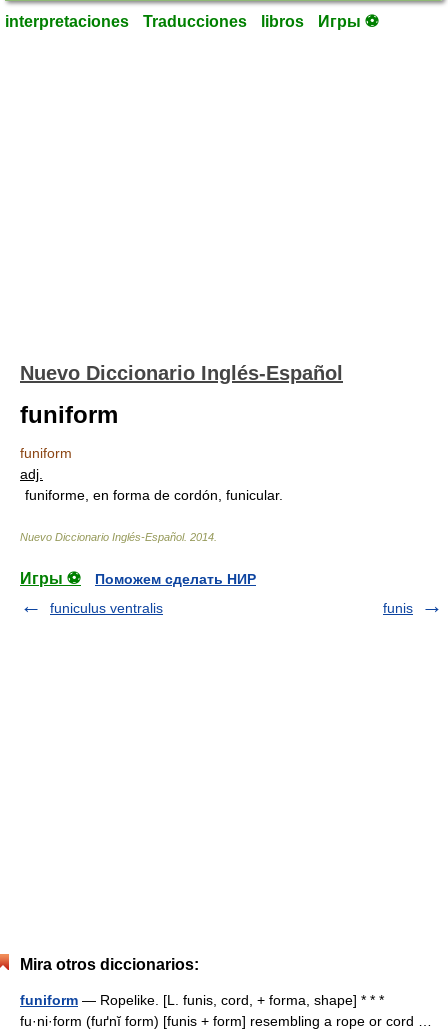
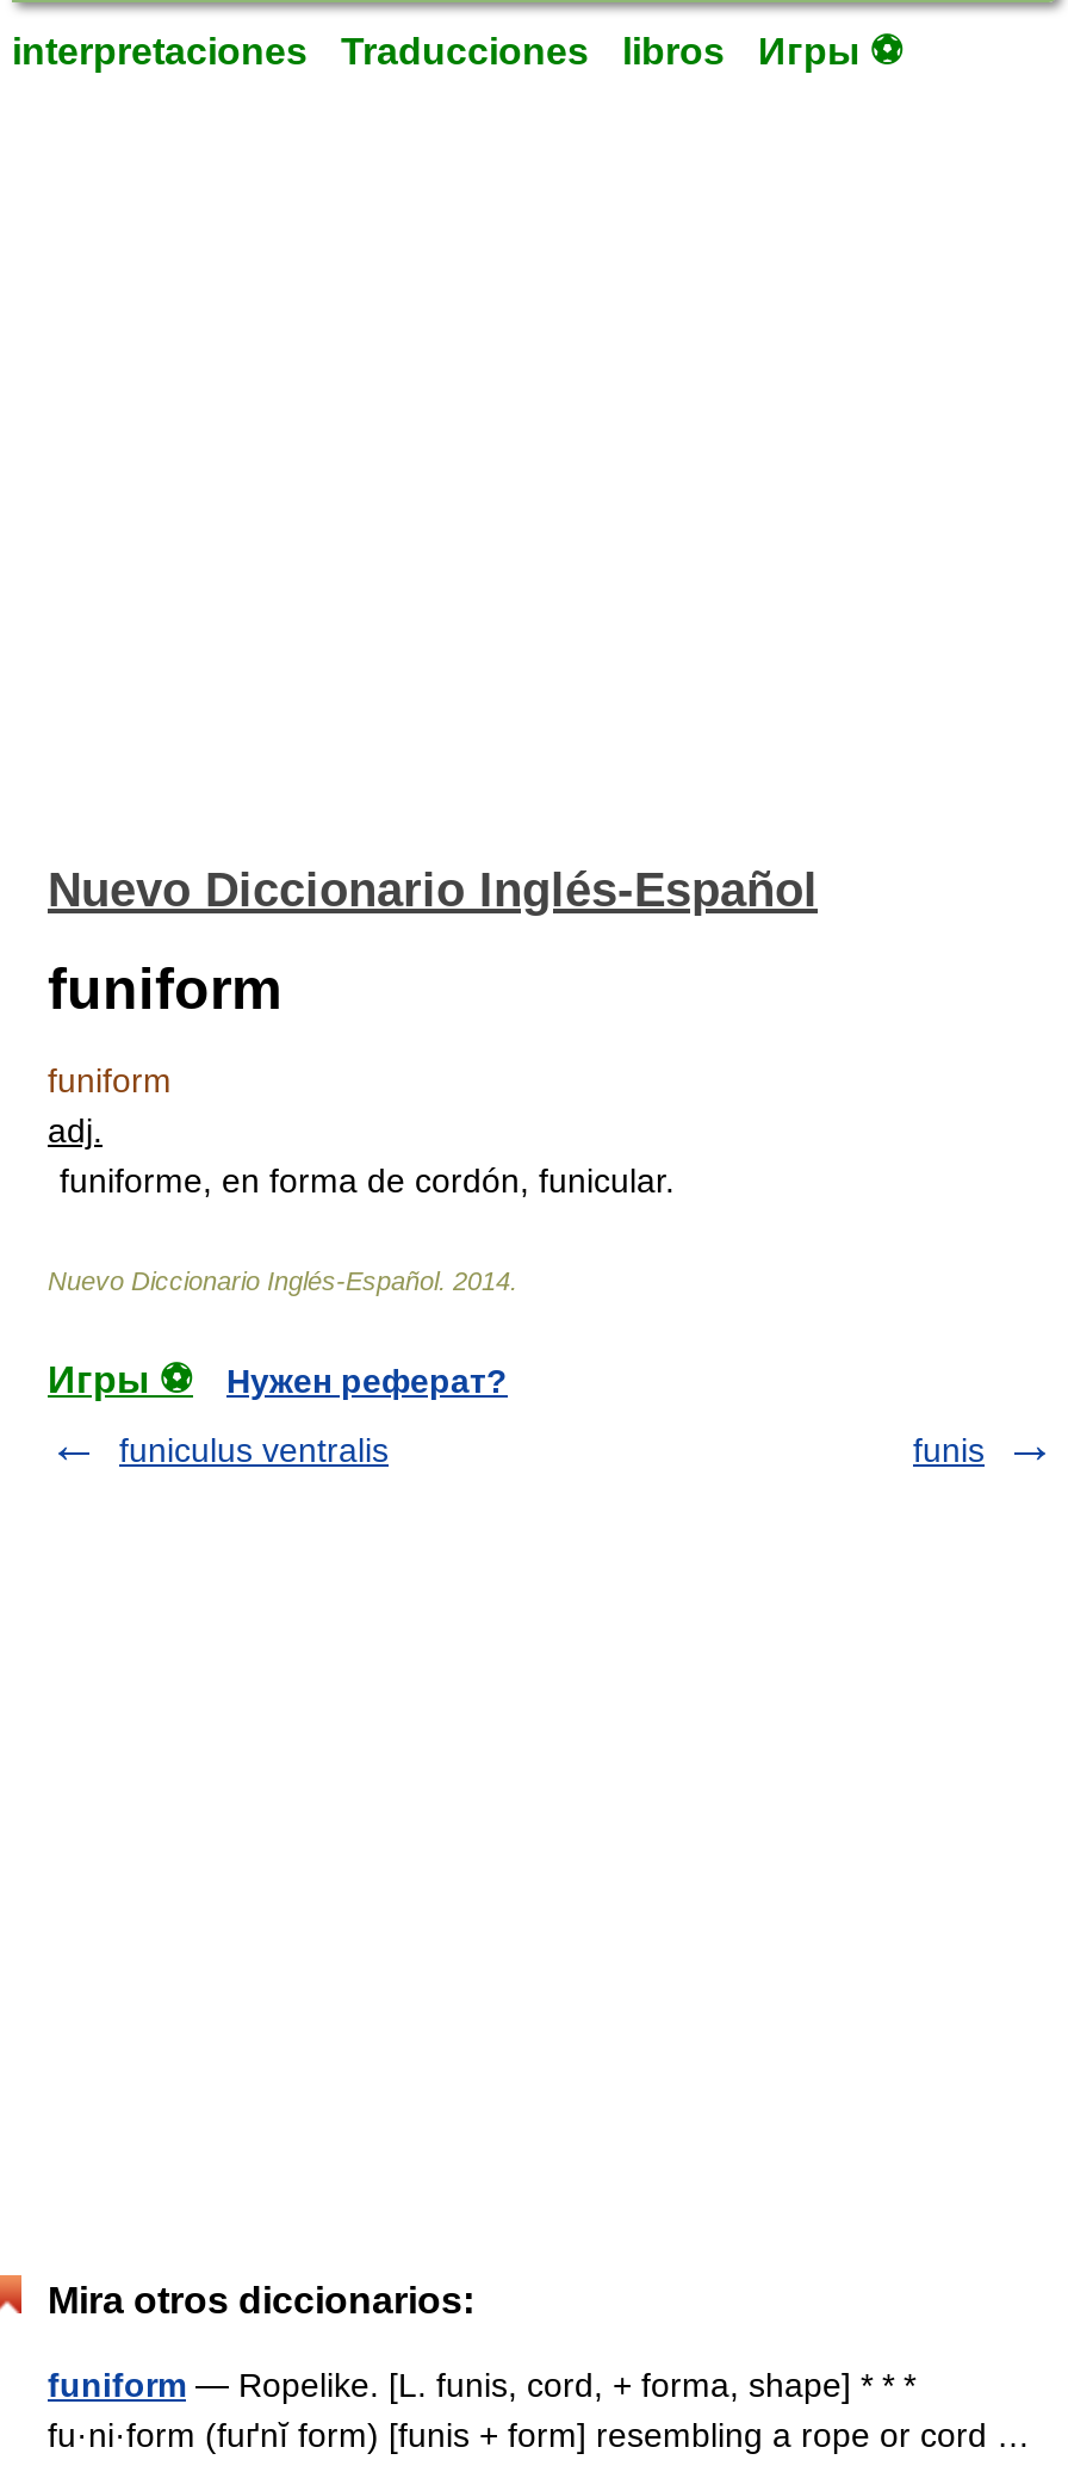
[95,571,256,587] Поможем сделать НИР -> [226,1362,508,1400] Нужен реферат?

